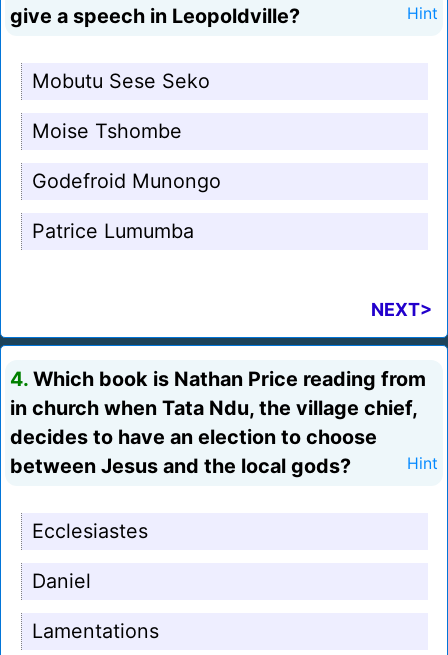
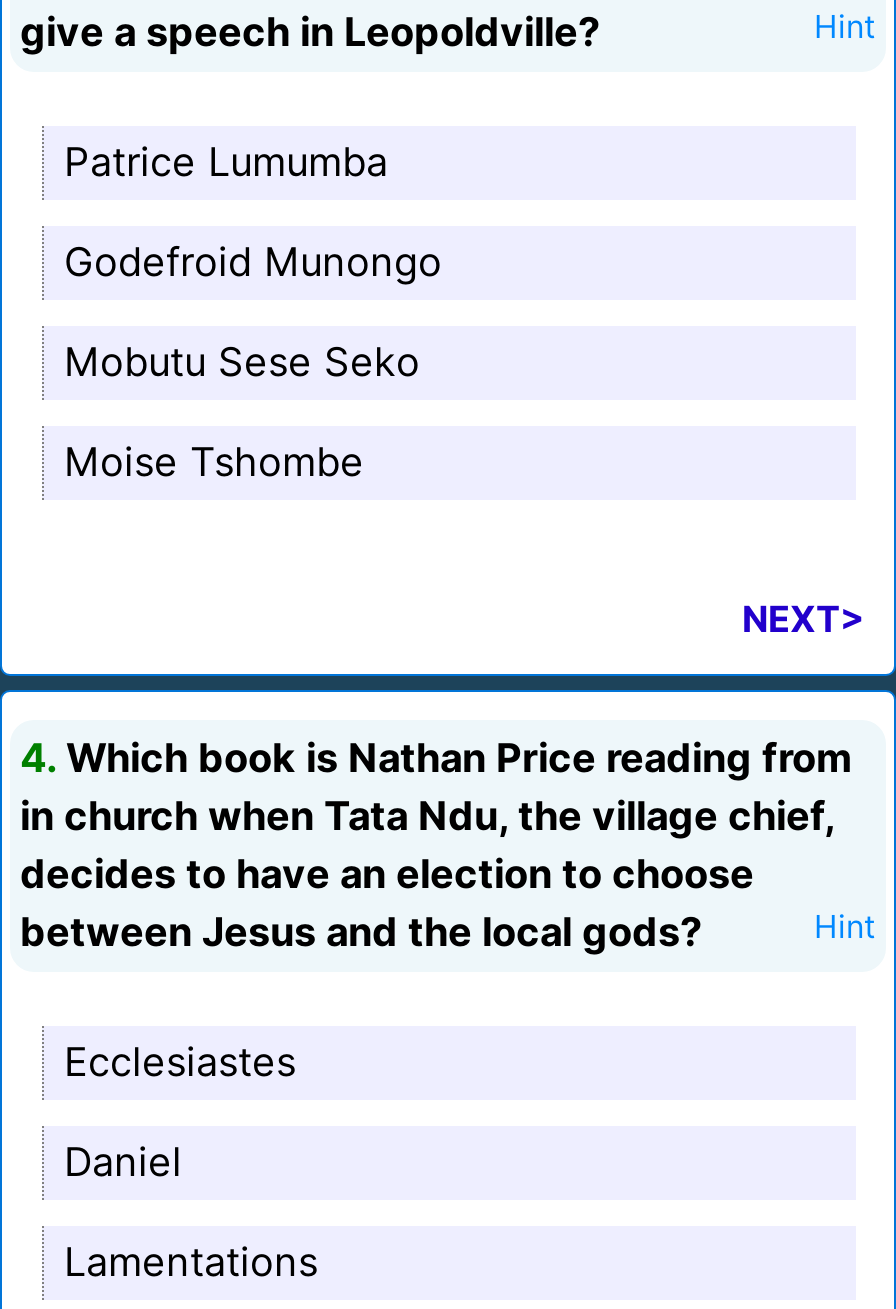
moved [32,69,210,143] -> [64,338,420,486]: Mobutu Sese Seko | Moise Tshombe
moved [32,169,221,243] -> [64,138,442,286]: Godefroid Munongo | Patrice Lumumba

